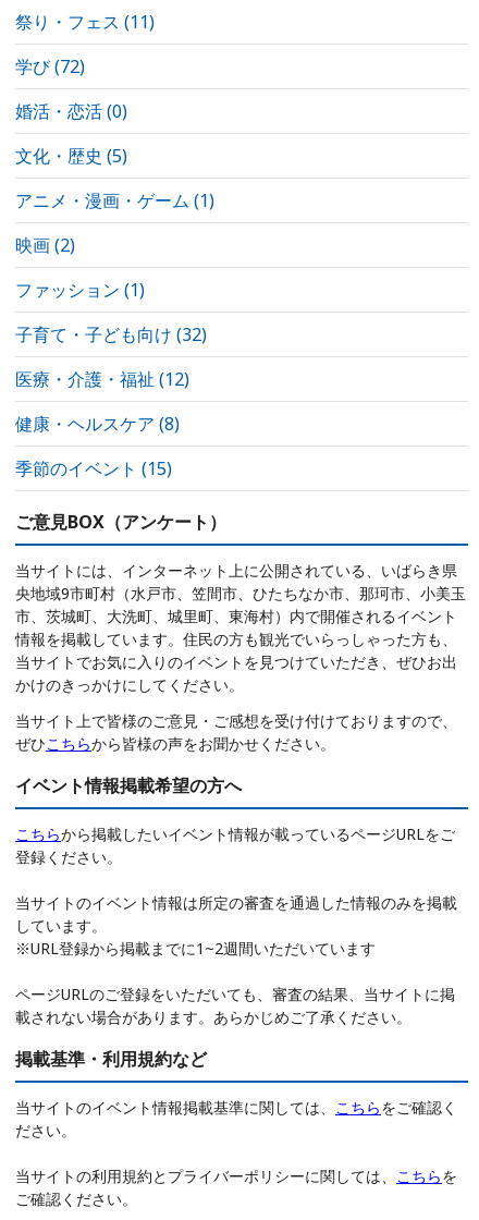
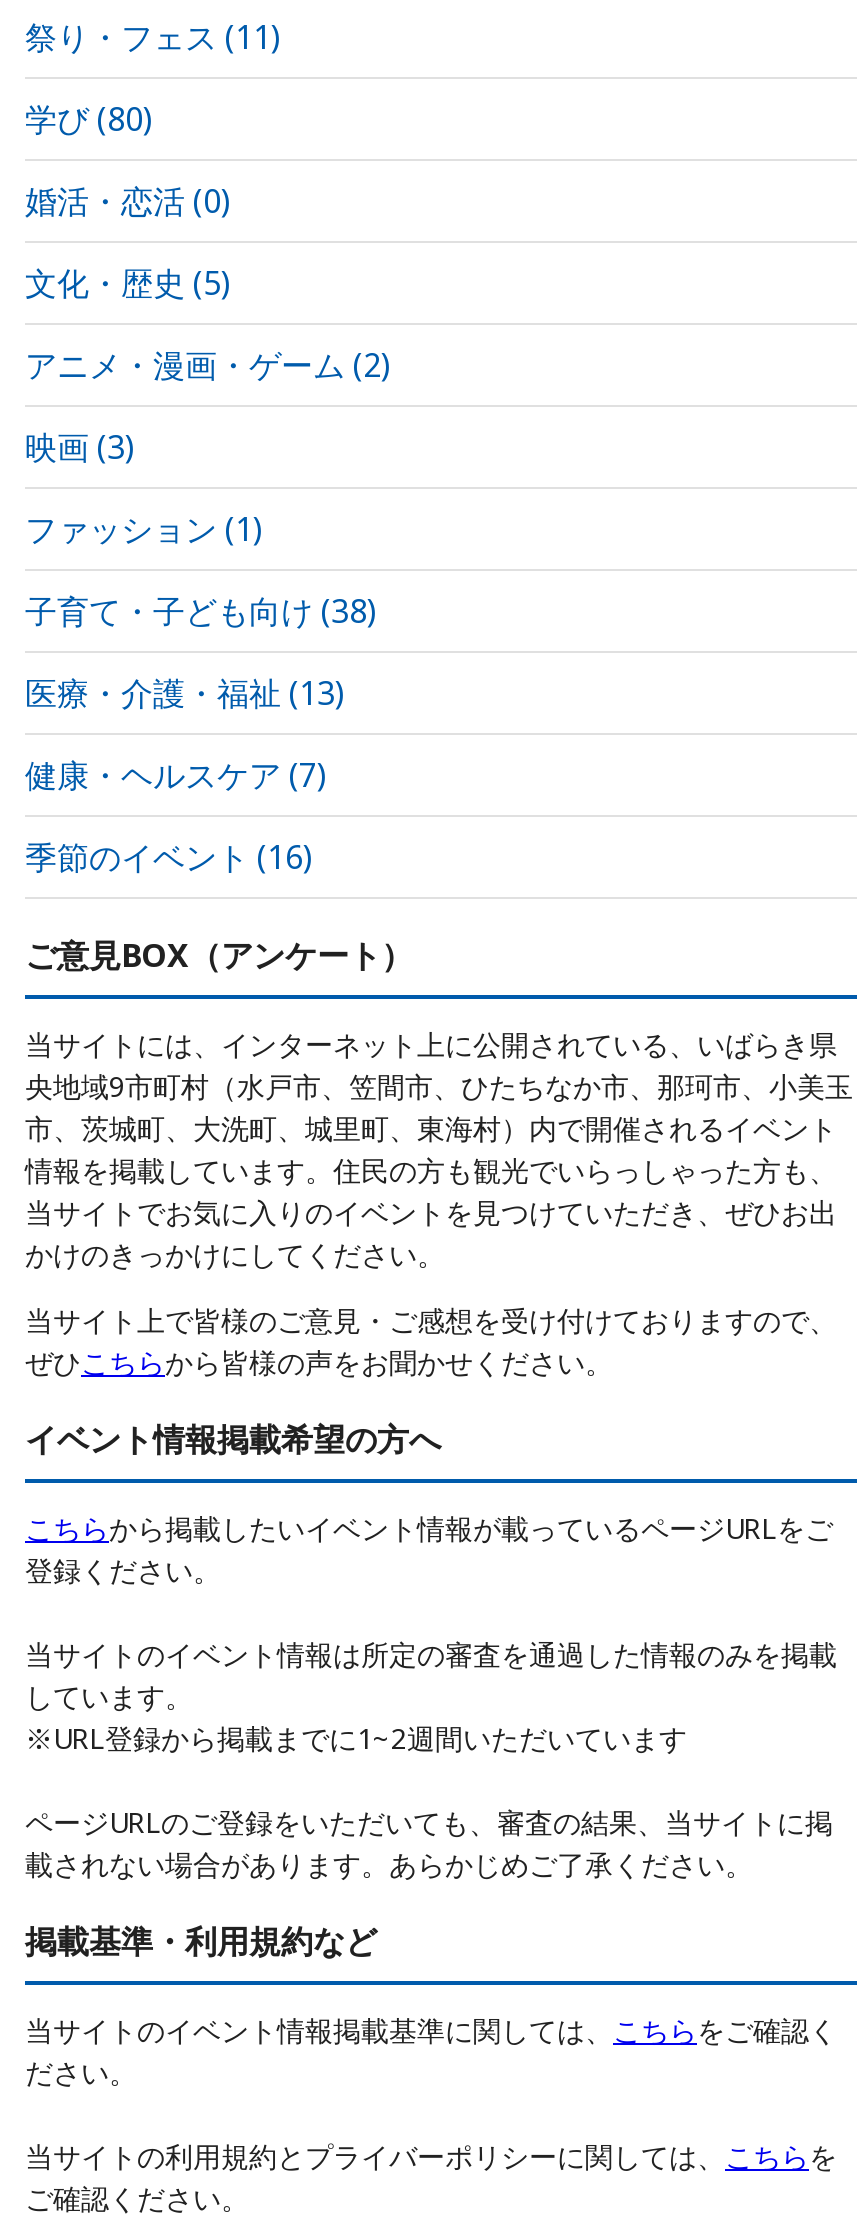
[15,55,85,79] 学び(72) -> [25,98,153,142] 学び(80)
[15,189,214,213] アニメ・漫画・ゲーム(1) -> [25,344,391,388] アニメ・漫画・ゲーム(2)
[15,234,75,258] 映画(2) -> [25,426,135,470] 映画(3)
[15,323,207,347] 子育て・子ども向け(32) -> [25,590,377,634] 子育て・子ども向け(38)
[15,368,189,391] 医療・介護・福祉(12) -> [25,672,345,716] 医療・介護・福祉(13)
[15,412,180,436] 健康・ヘルスケア(8) -> [25,754,327,798] 健康・ヘルスケア(7)
[15,457,172,481] 季節のイベント(15) -> [25,836,313,880] 季節のイベント(16)

